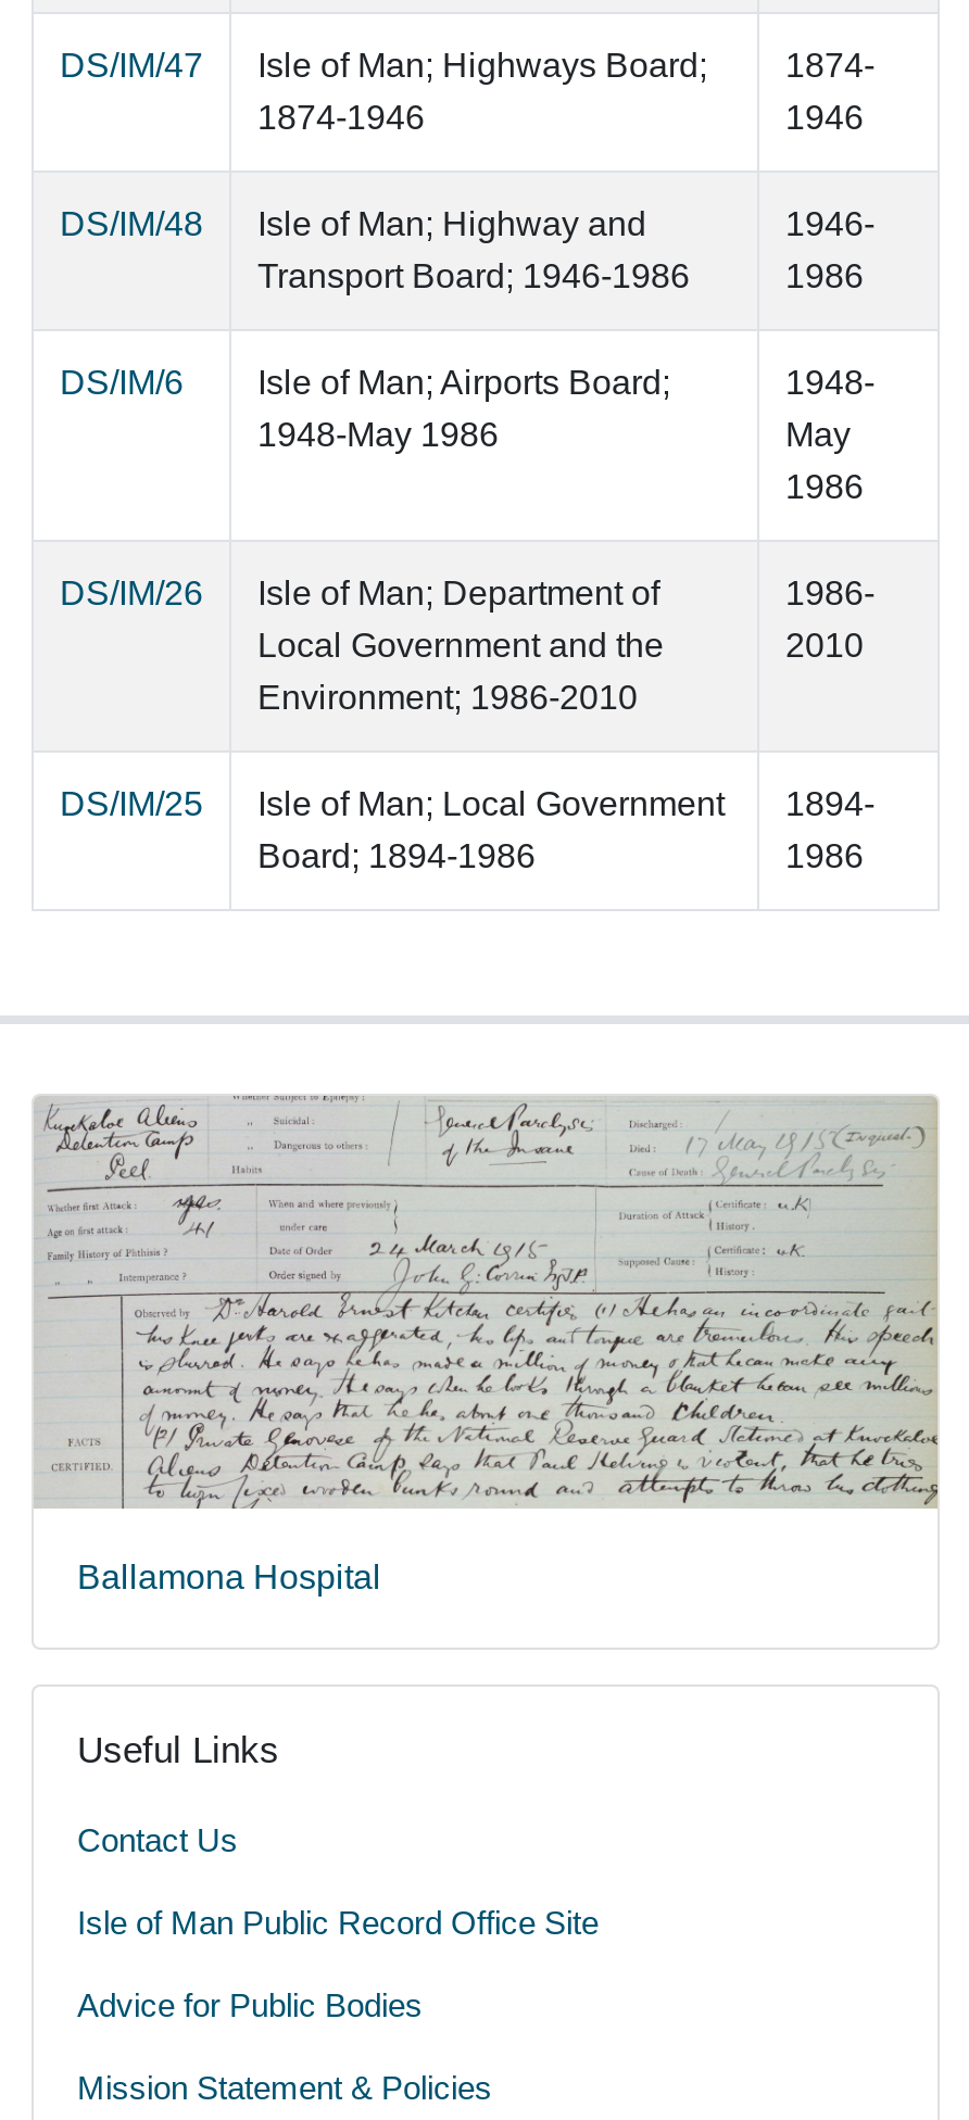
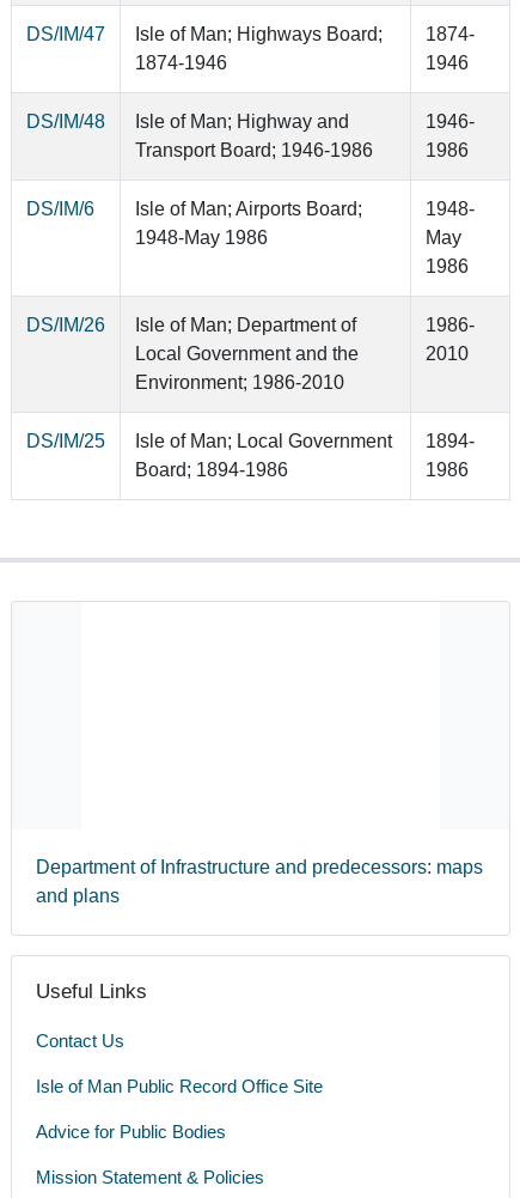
[32,1094,940,1511] [image] -> none
[77,1560,381,1597] Ballamona Hospital -> [36,858,483,907] Department of Infrastructure and predecessors: maps | and plans

